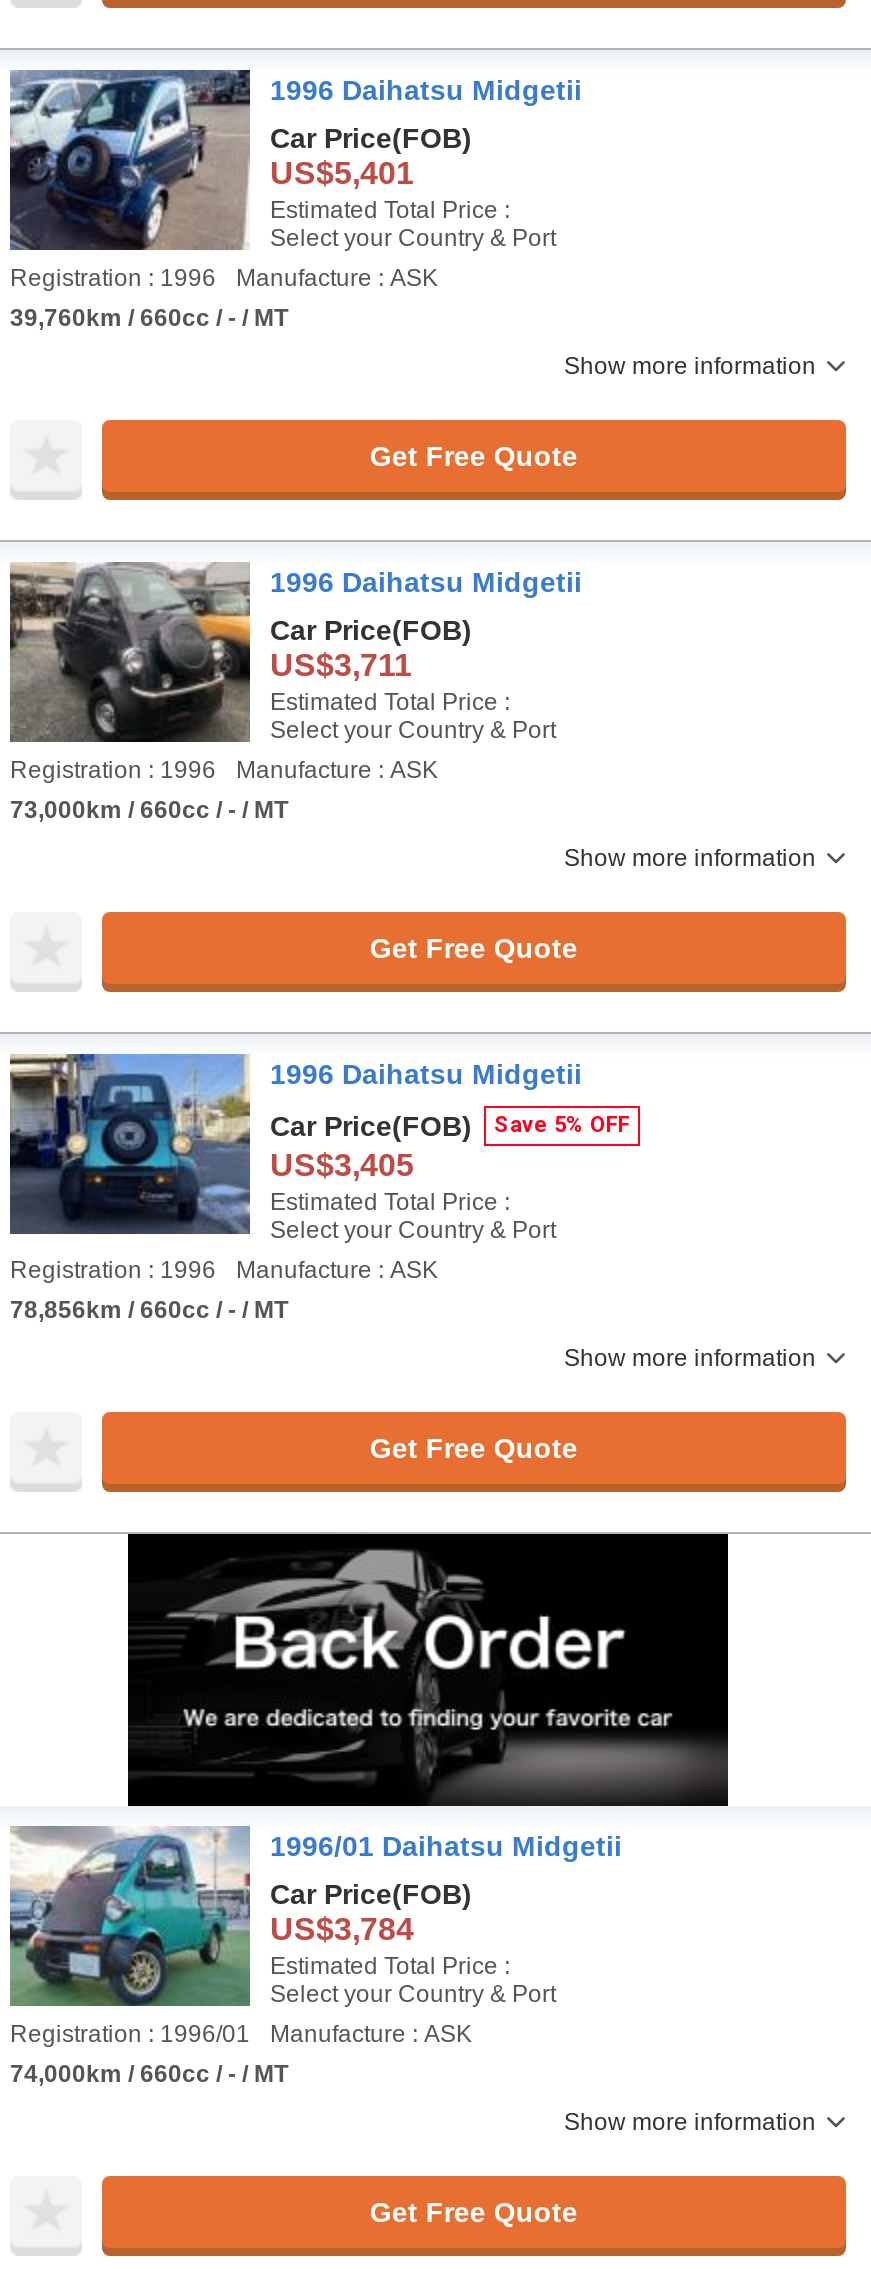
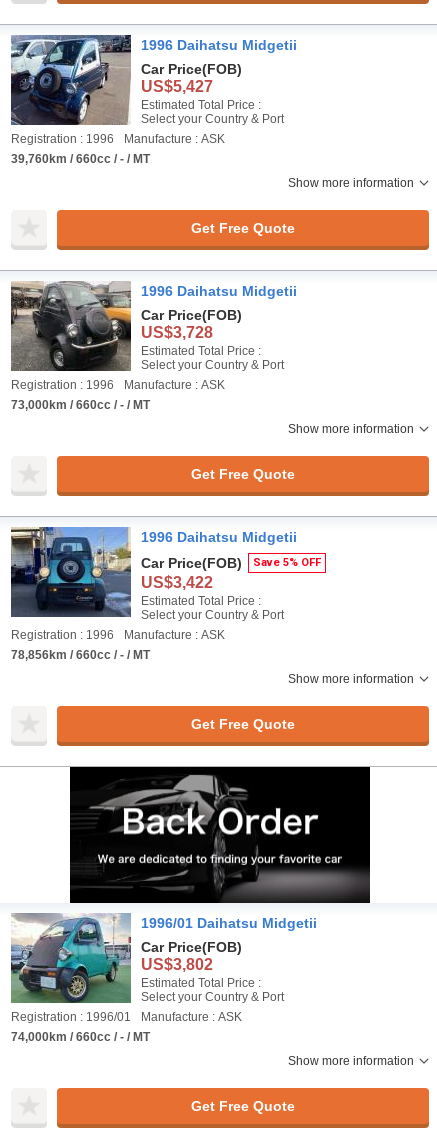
[270,156,414,190] US$5,401 -> [141,78,213,95] US$5,427
[270,648,412,682] US$3,711 -> [141,324,213,341] US$3,728
[270,1148,414,1182] US$3,405 -> [141,574,213,591] US$3,422
[270,1912,414,1946] US$3,784 -> [141,956,213,973] US$3,802

